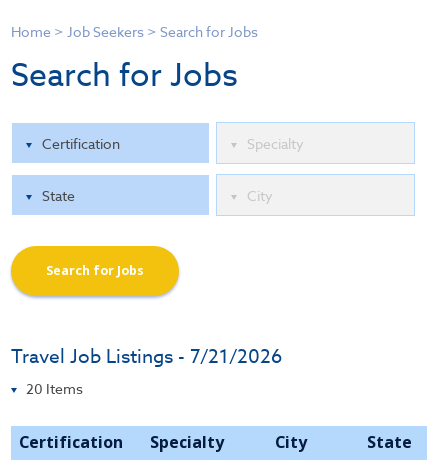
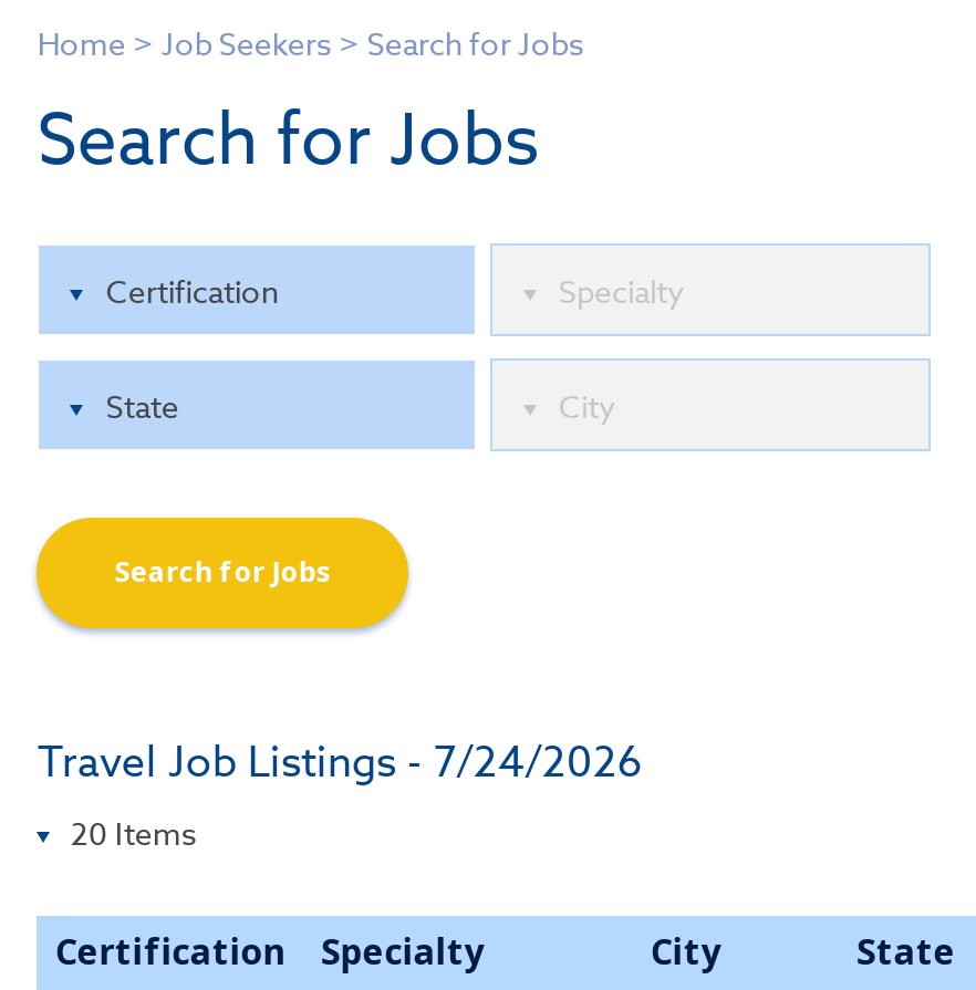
[11,343,282,369] Travel Job Listings - 7/21/2026 -> [37,732,642,790] Travel Job Listings - 7/24/2026

